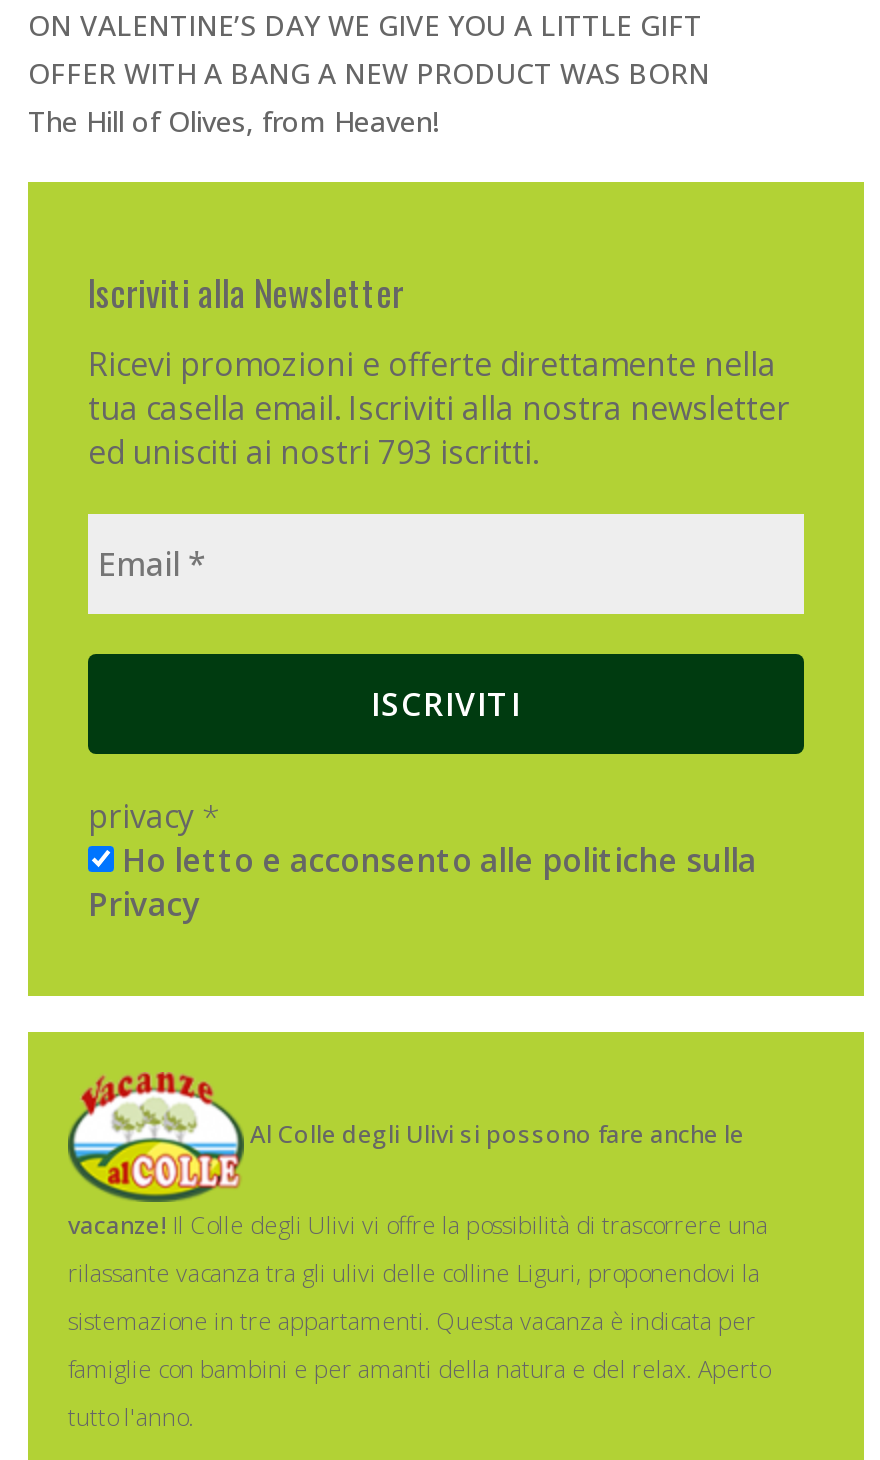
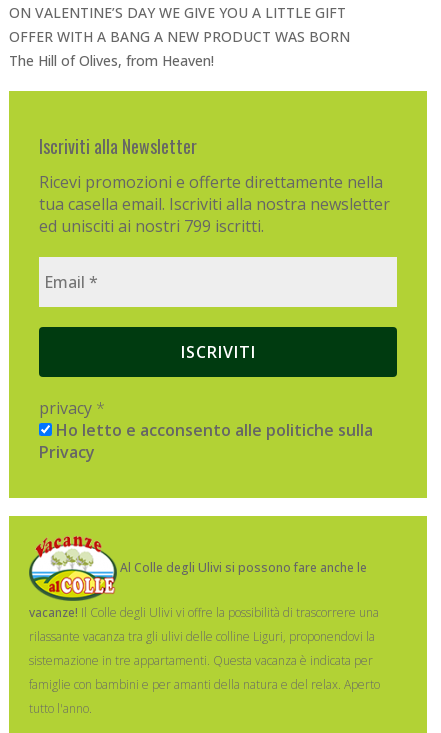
[88,430,538,474] ed unisciti ai nostri 793 iscritti. -> [39,215,264,237] ed unisciti ai nostri 799 iscritti.

